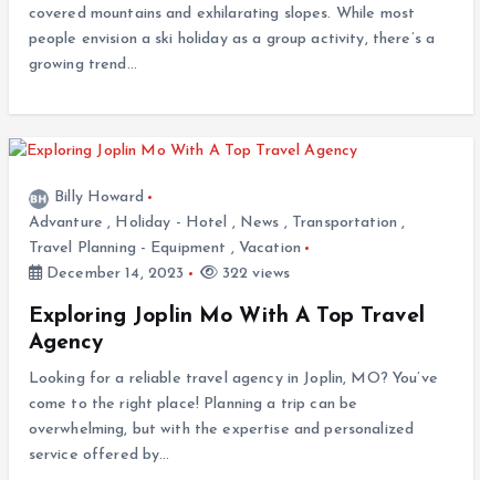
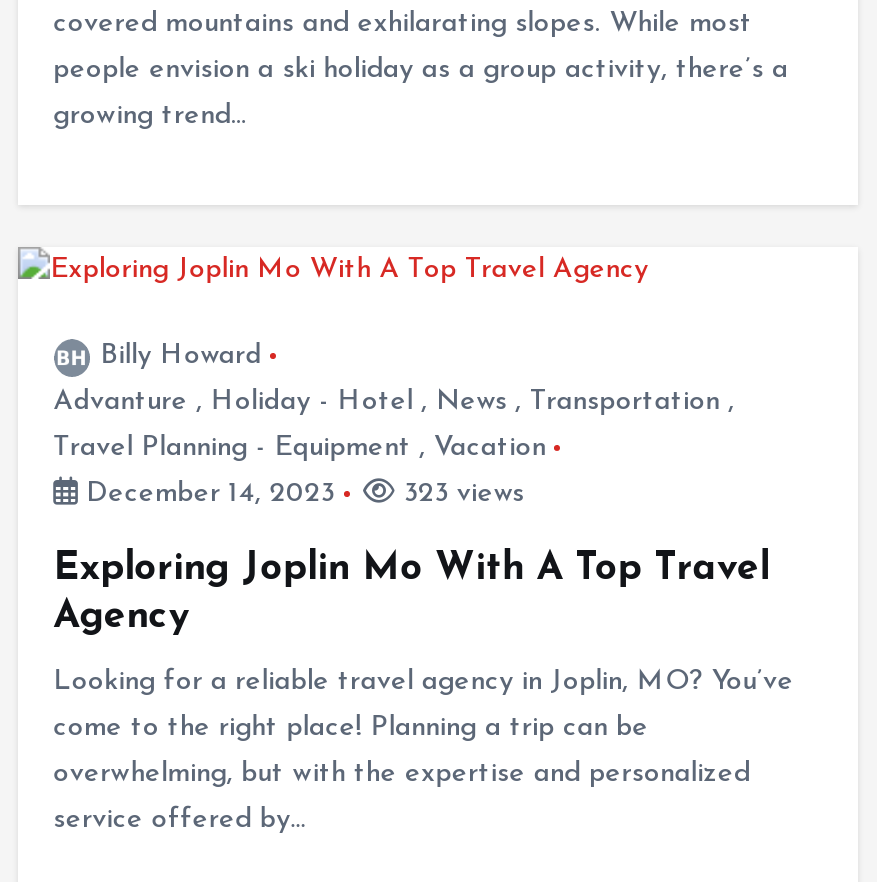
[218,266,290,282] 322 views -> [395,480,524,510] 323 views

